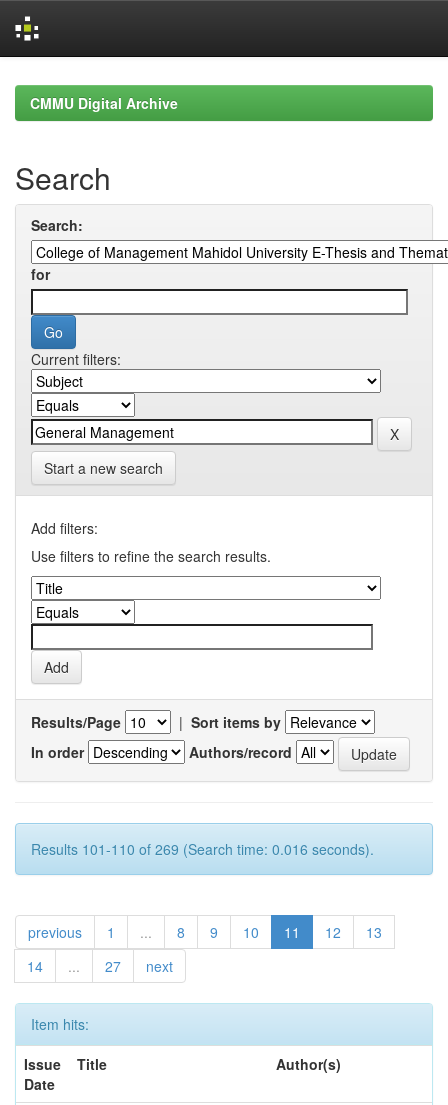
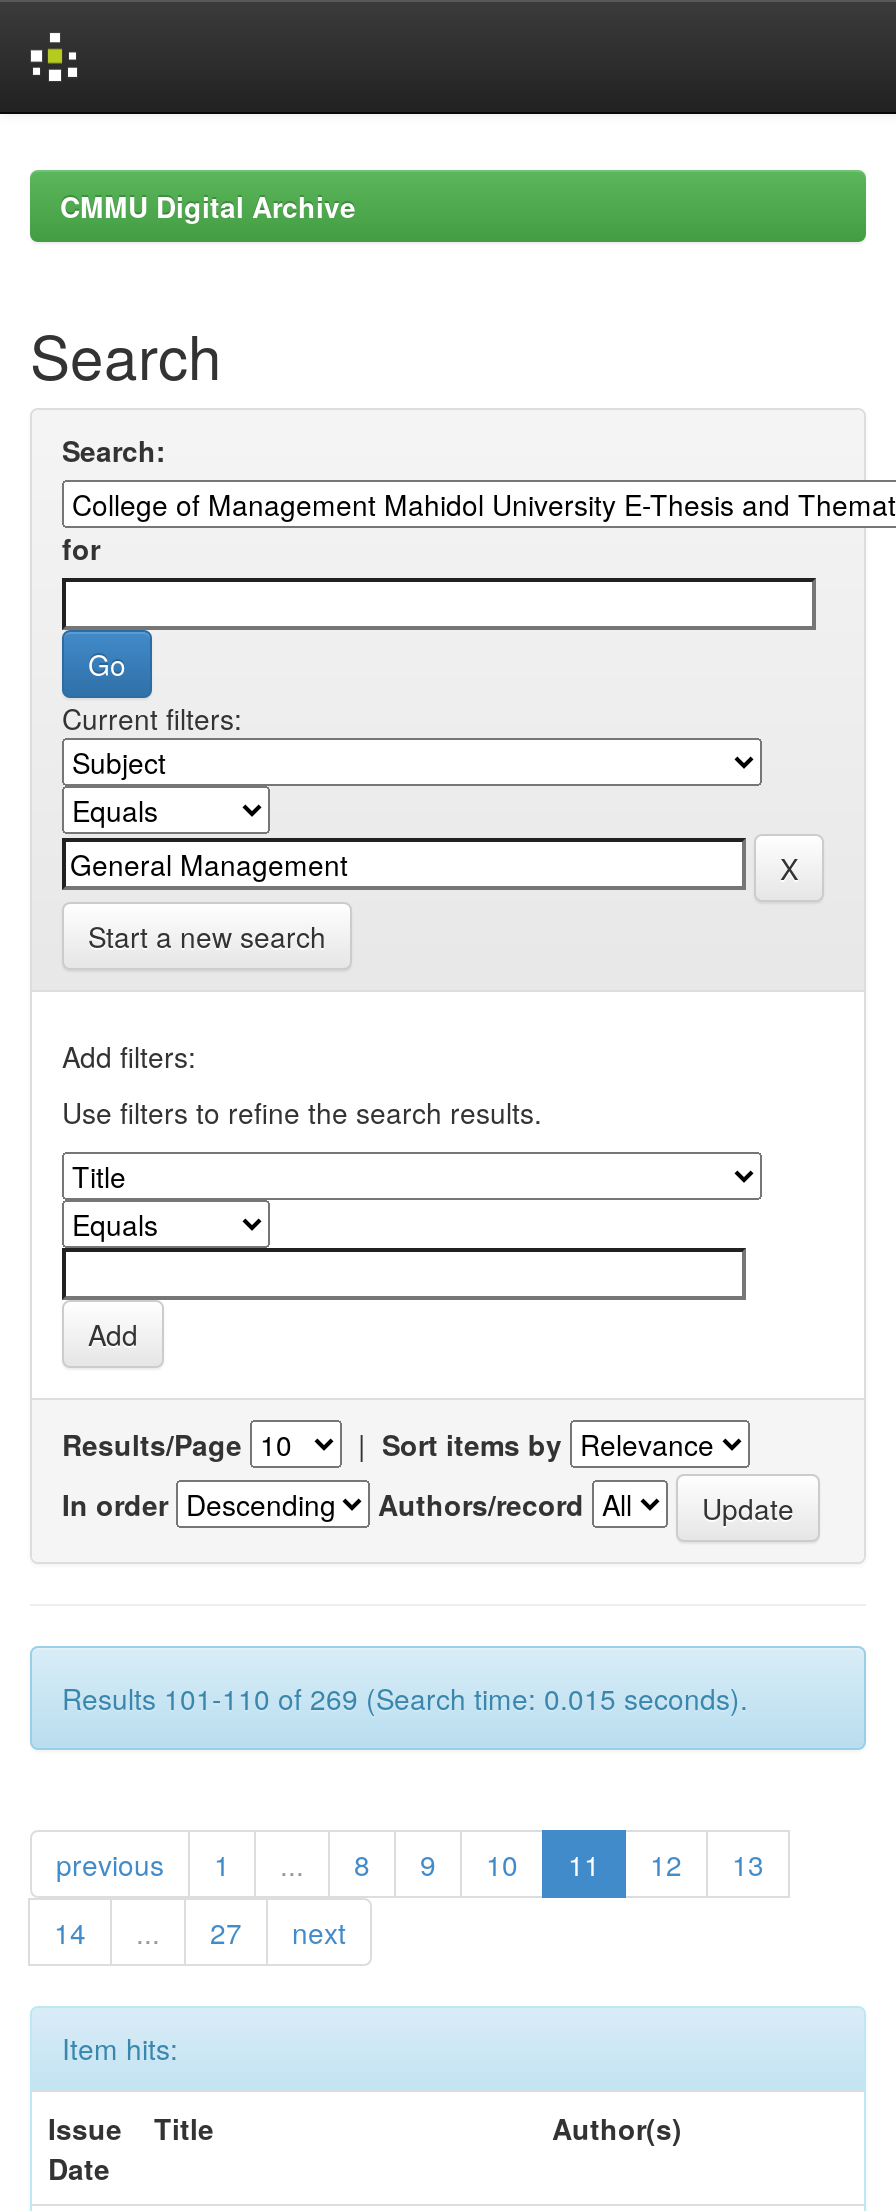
[31,839,374,859] Results 101-110 of 269 (Search time: 0.016 seconds). -> [62,1678,748,1718] Results 101-110 of 269 (Search time: 0.015 seconds).

